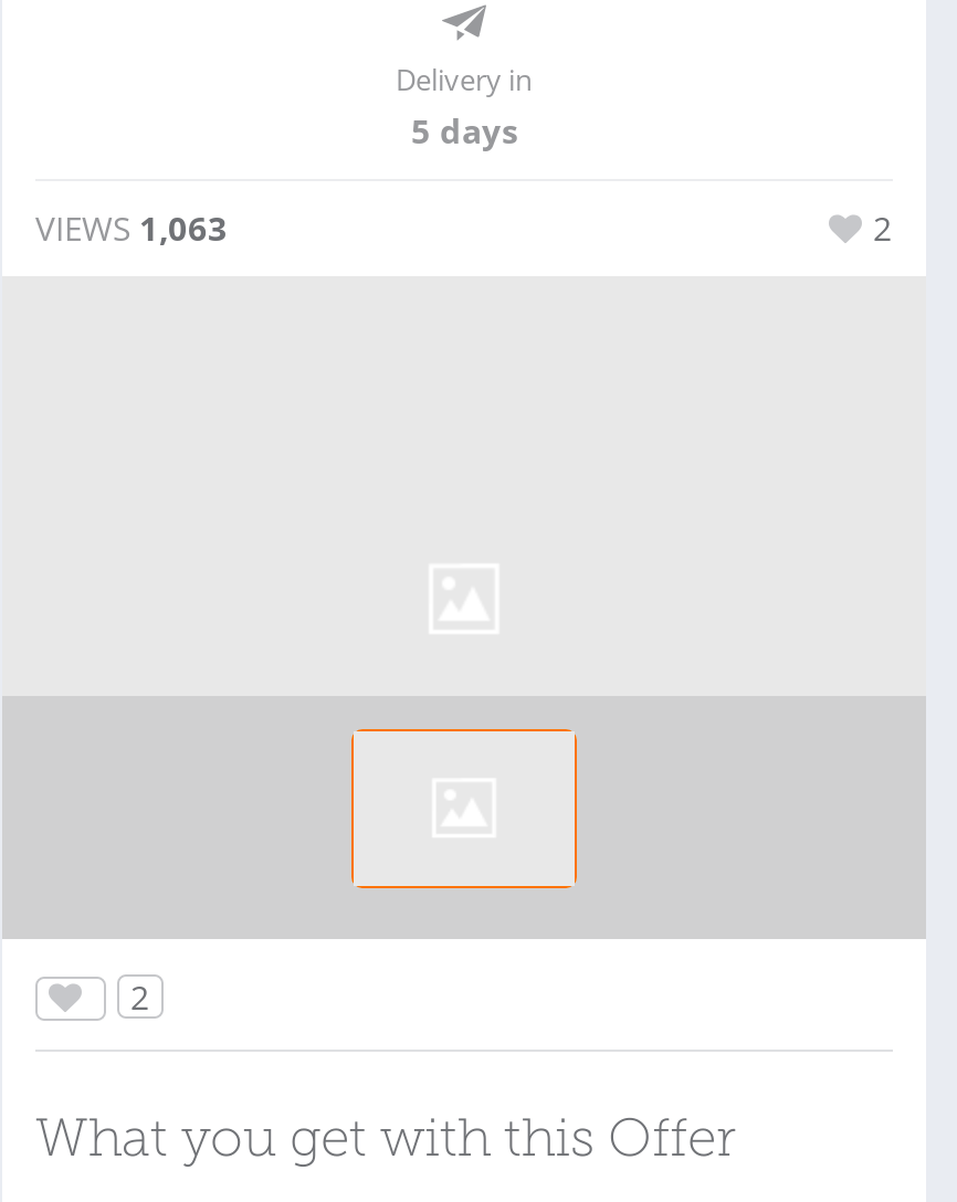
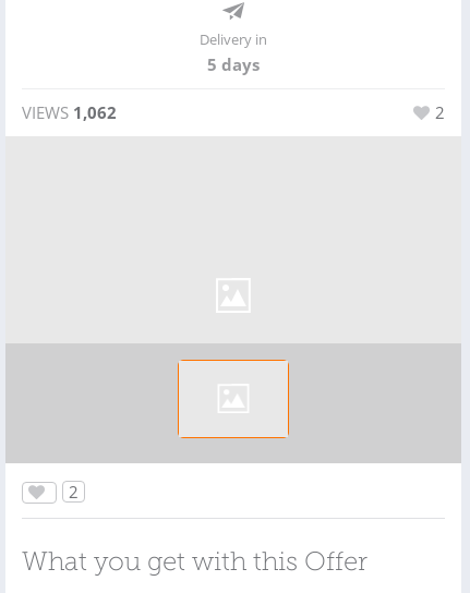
[35,205,228,250] VIEWS 1,063 -> [22,101,117,123] VIEWS 1,062

